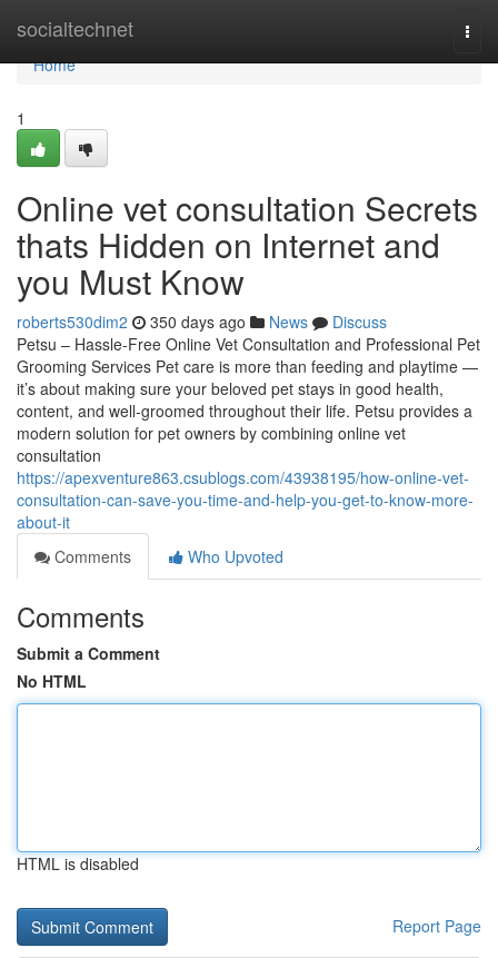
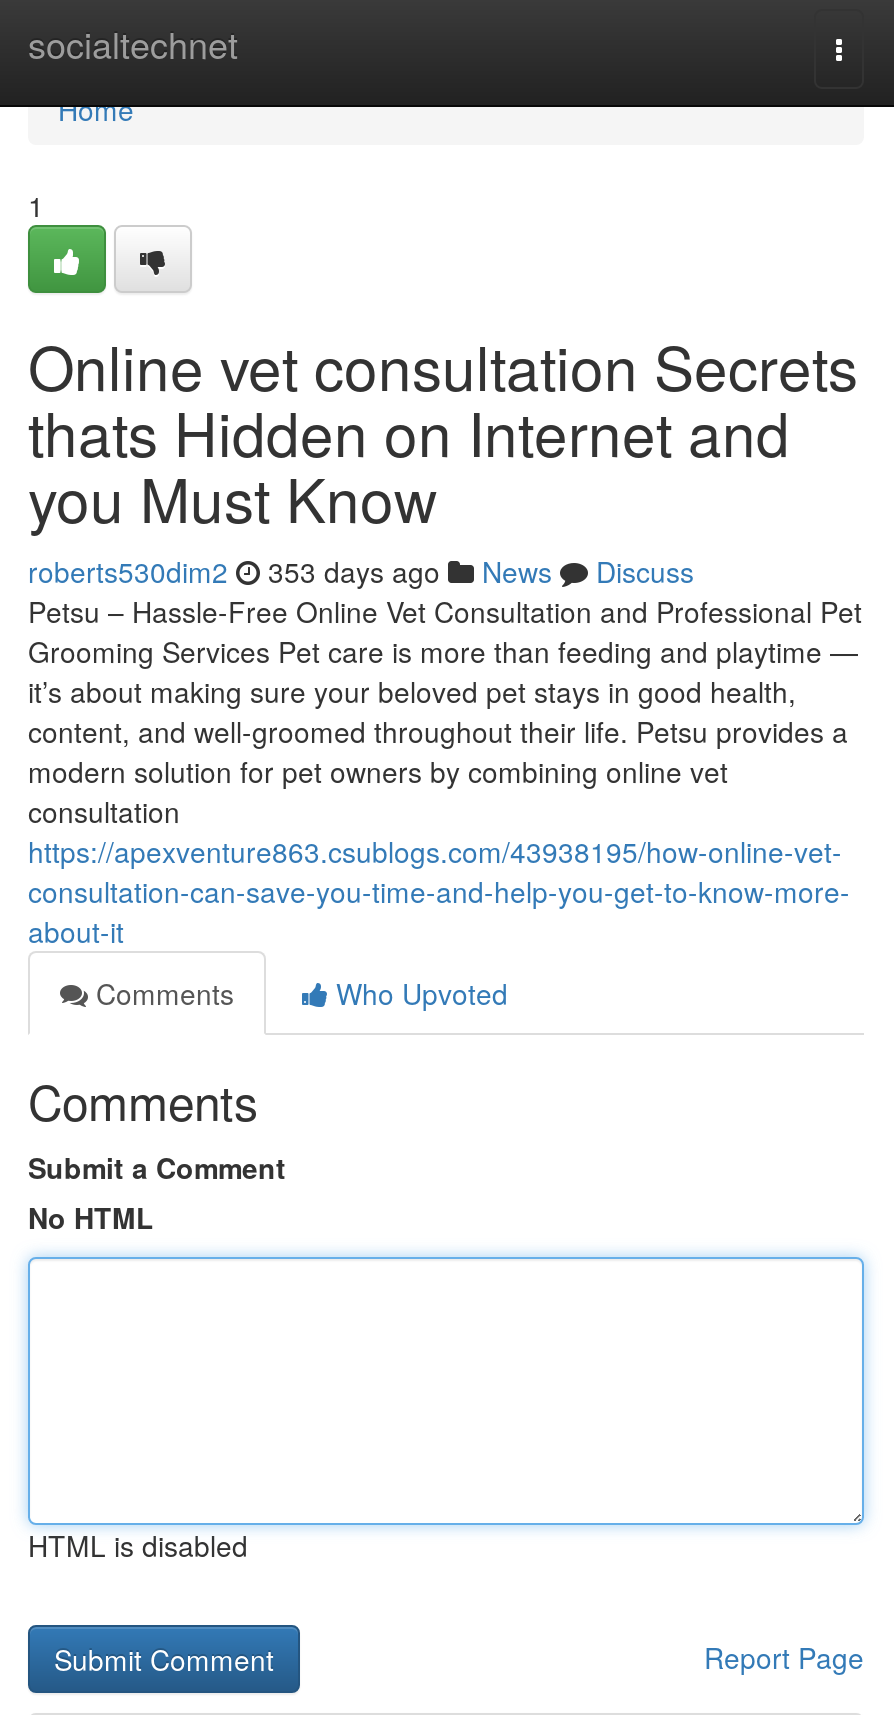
[17,310,387,333] roberts530dim2 350 days ago News Discuss -> [28,551,694,591] roberts530dim2 353 days ago News Discuss

